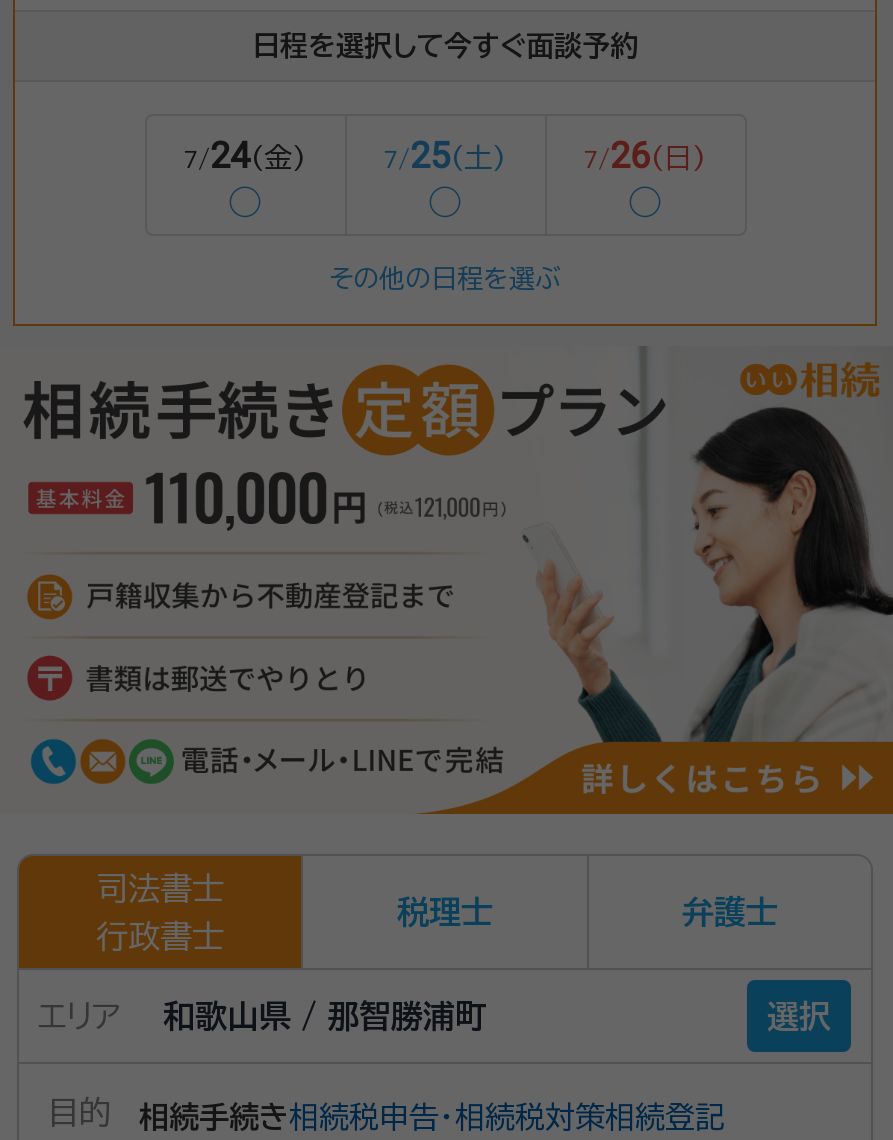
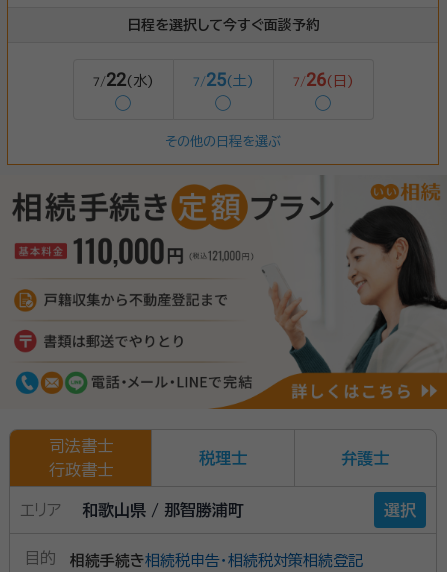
[184,135,306,171] 7/24(金) -> [92,69,153,87] 7/22(水)

